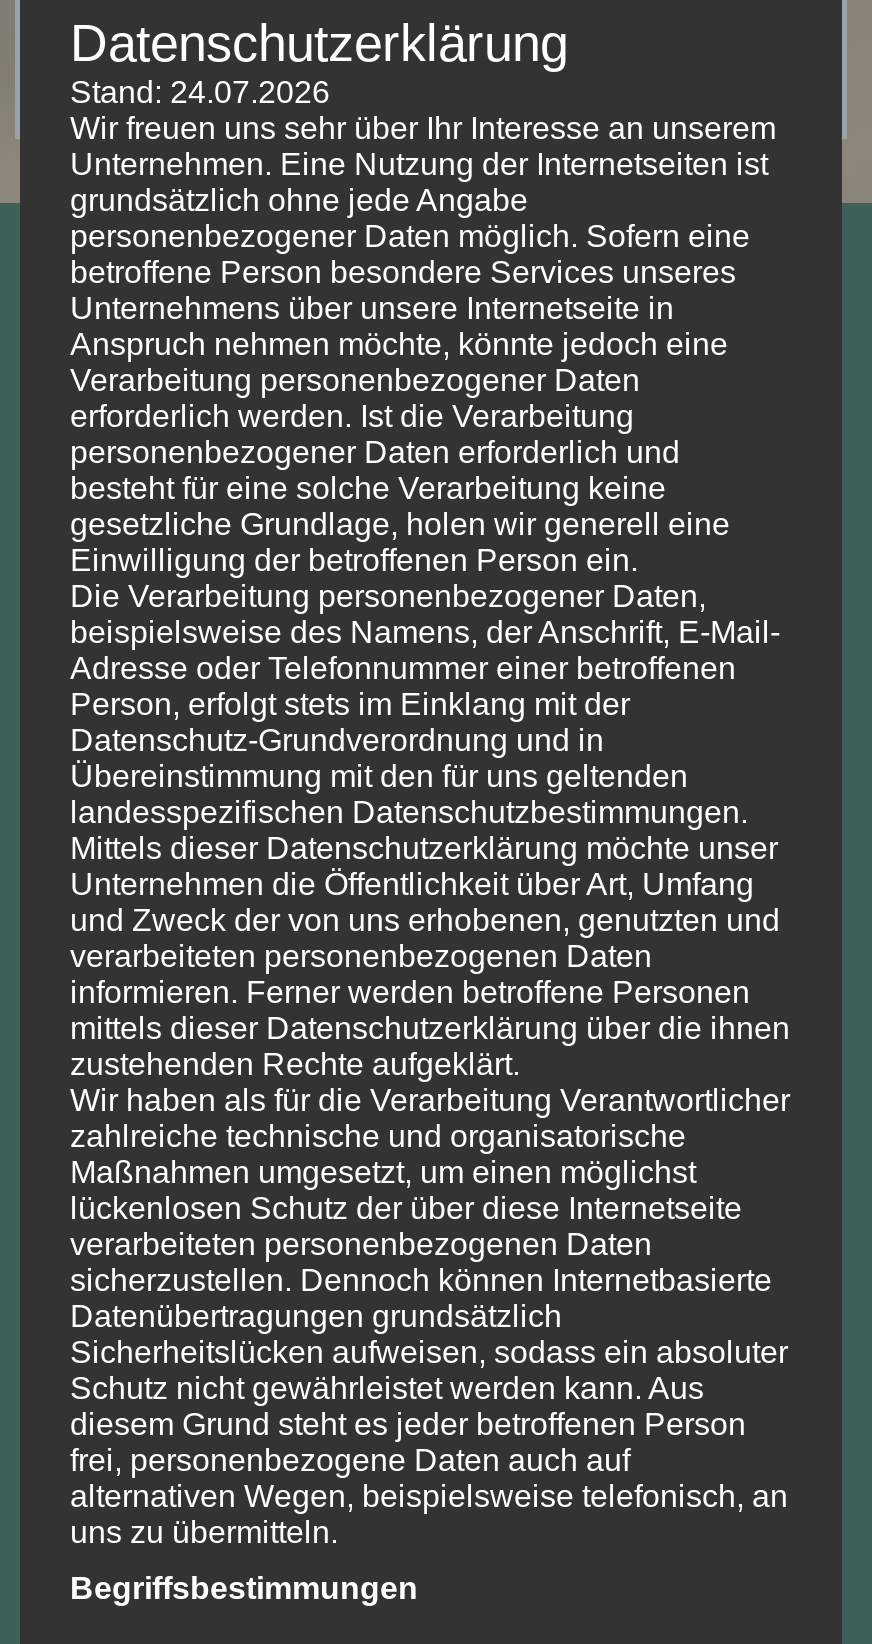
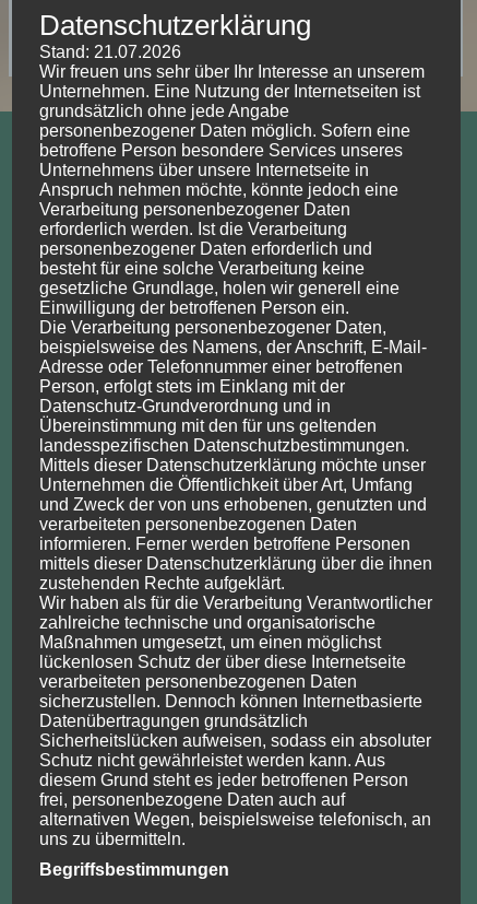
[70,74,330,108] Stand: 24.07.2026 -> [39,42,181,61] Stand: 21.07.2026

